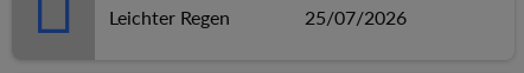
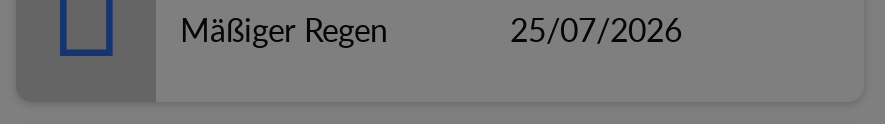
[109,6,230,28] Leichter Regen -> [180,10,388,48] Mäßiger Regen

